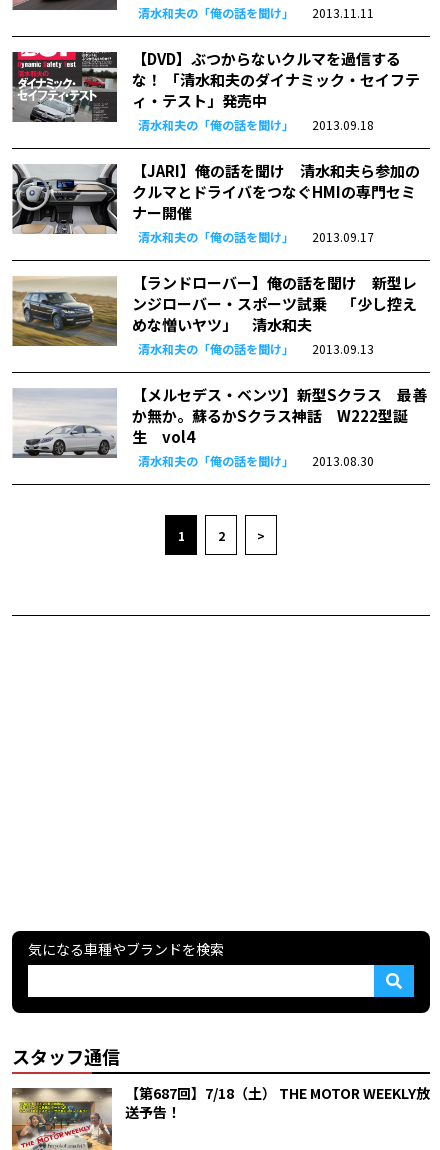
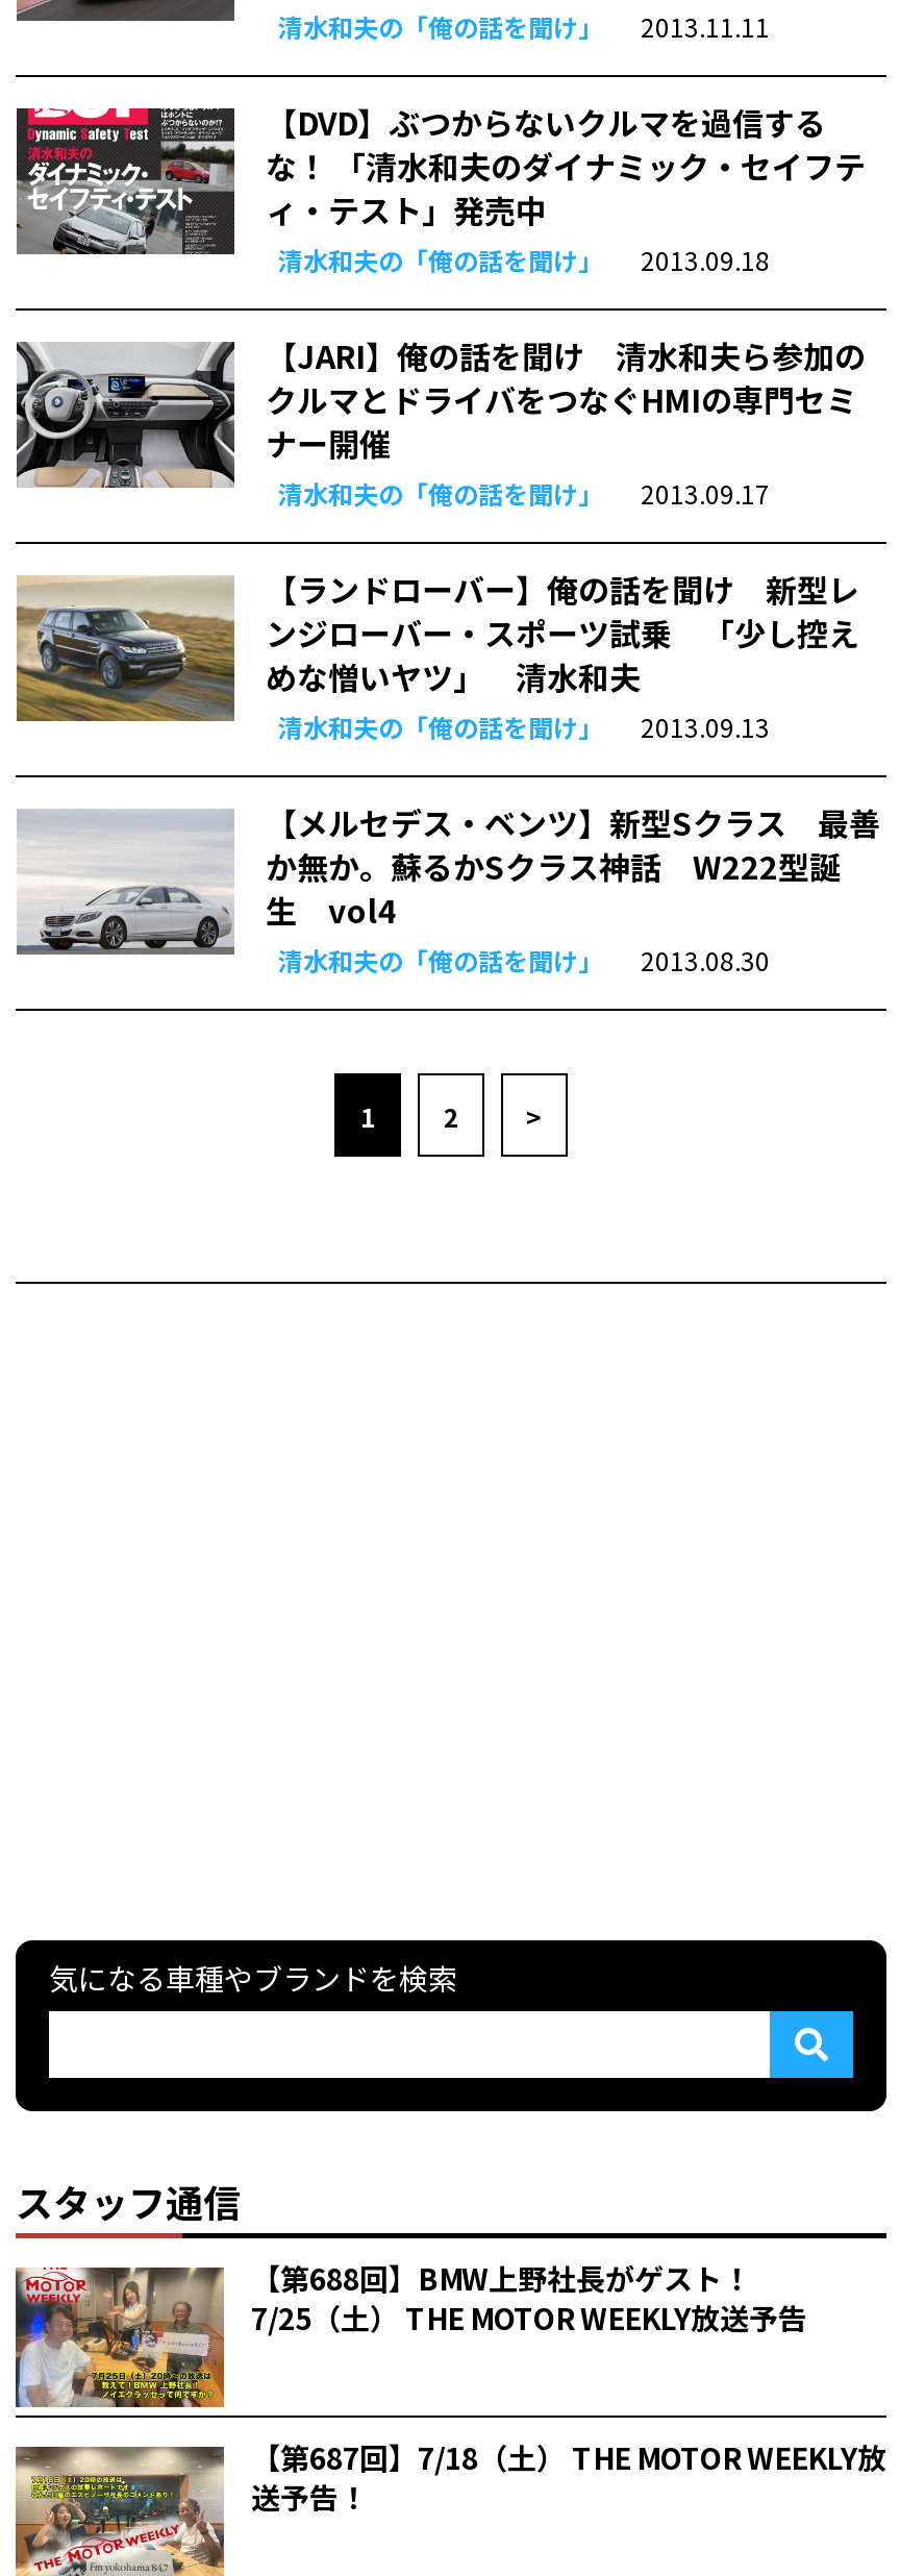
none -> [14,2257,807,2420] [image] | 【第688回】BMW上野社長がゲスト！ | 7/25（土） THE MOTOR WEEKLY放送予告

